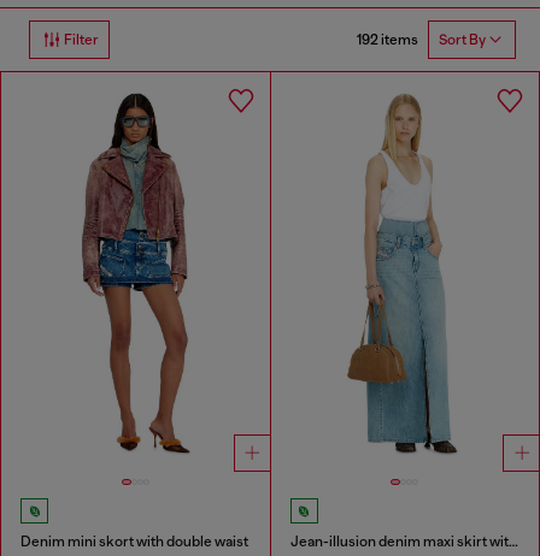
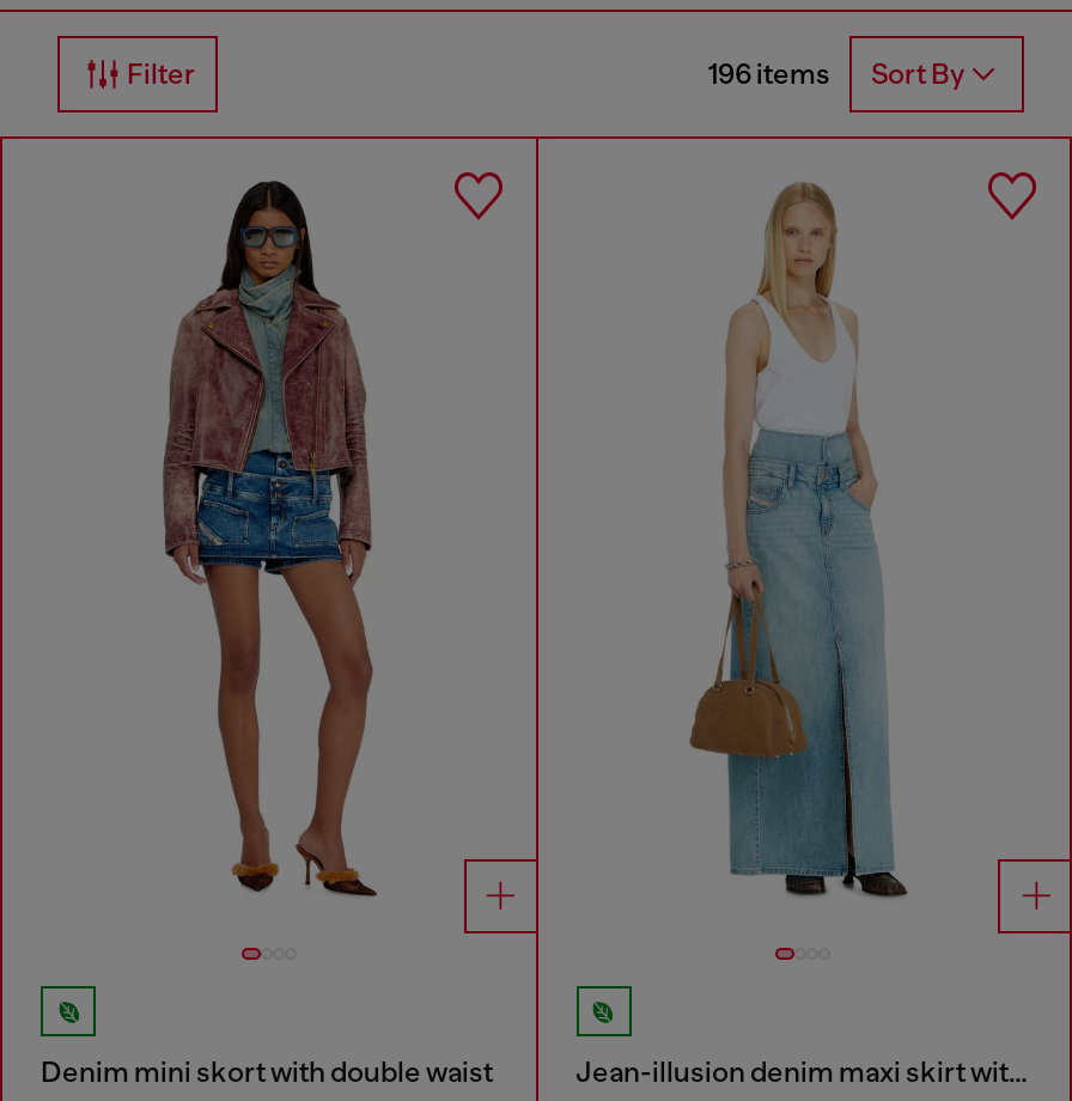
[357,31,486,49] 192 items Sort By -> [708,57,964,92] 196 items Sort By

